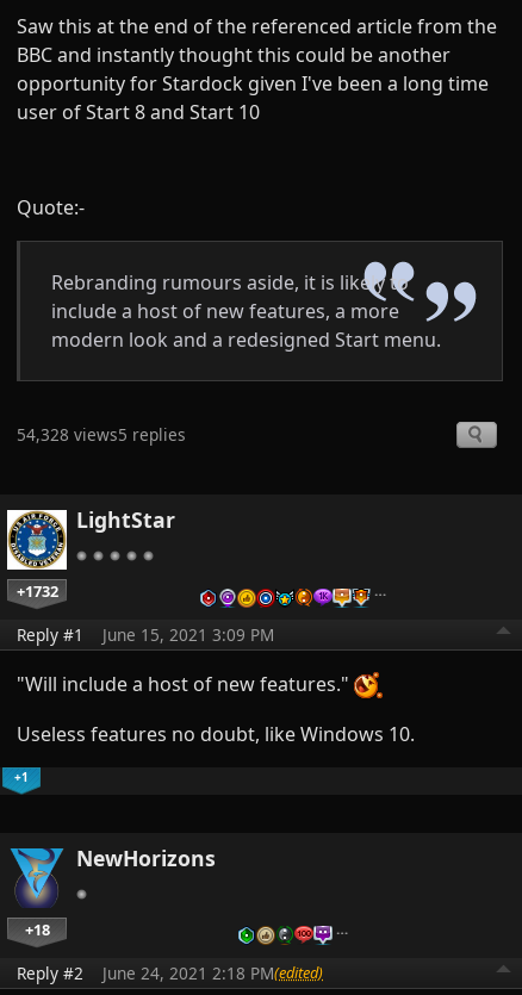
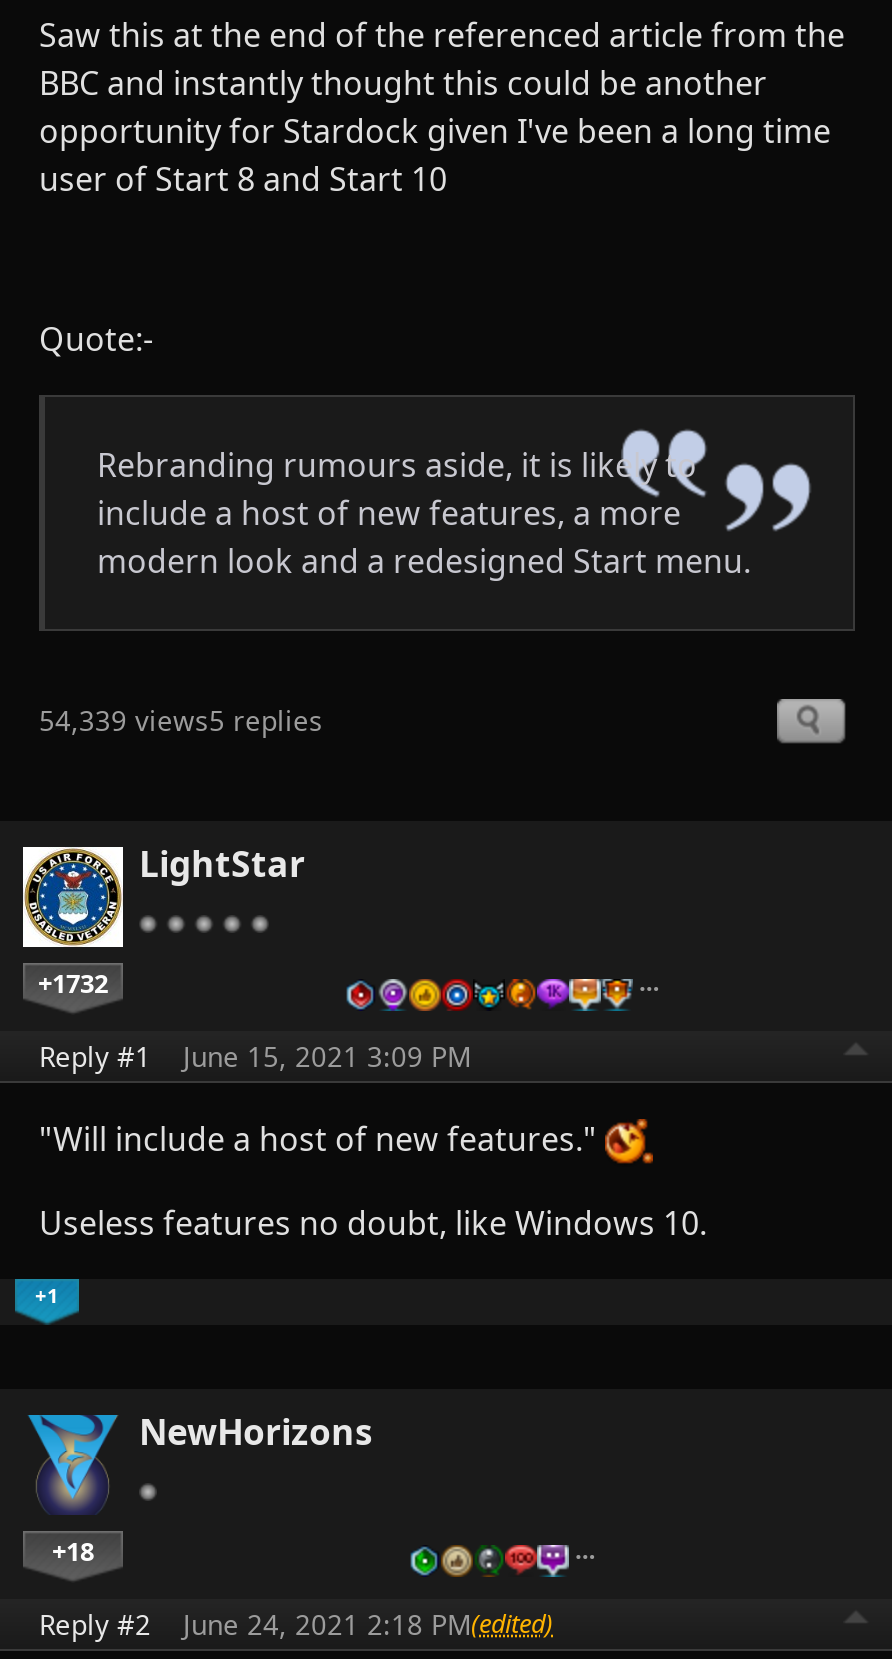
[17,423,186,445] 54,328 views5 replies -> [39,700,323,738] 54,339 views5 replies

